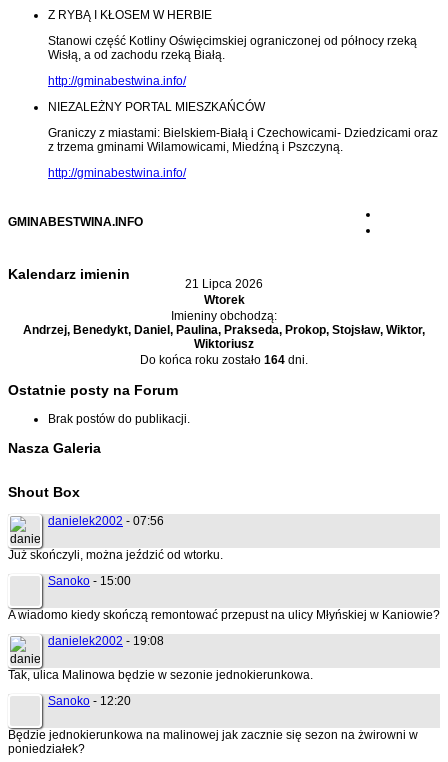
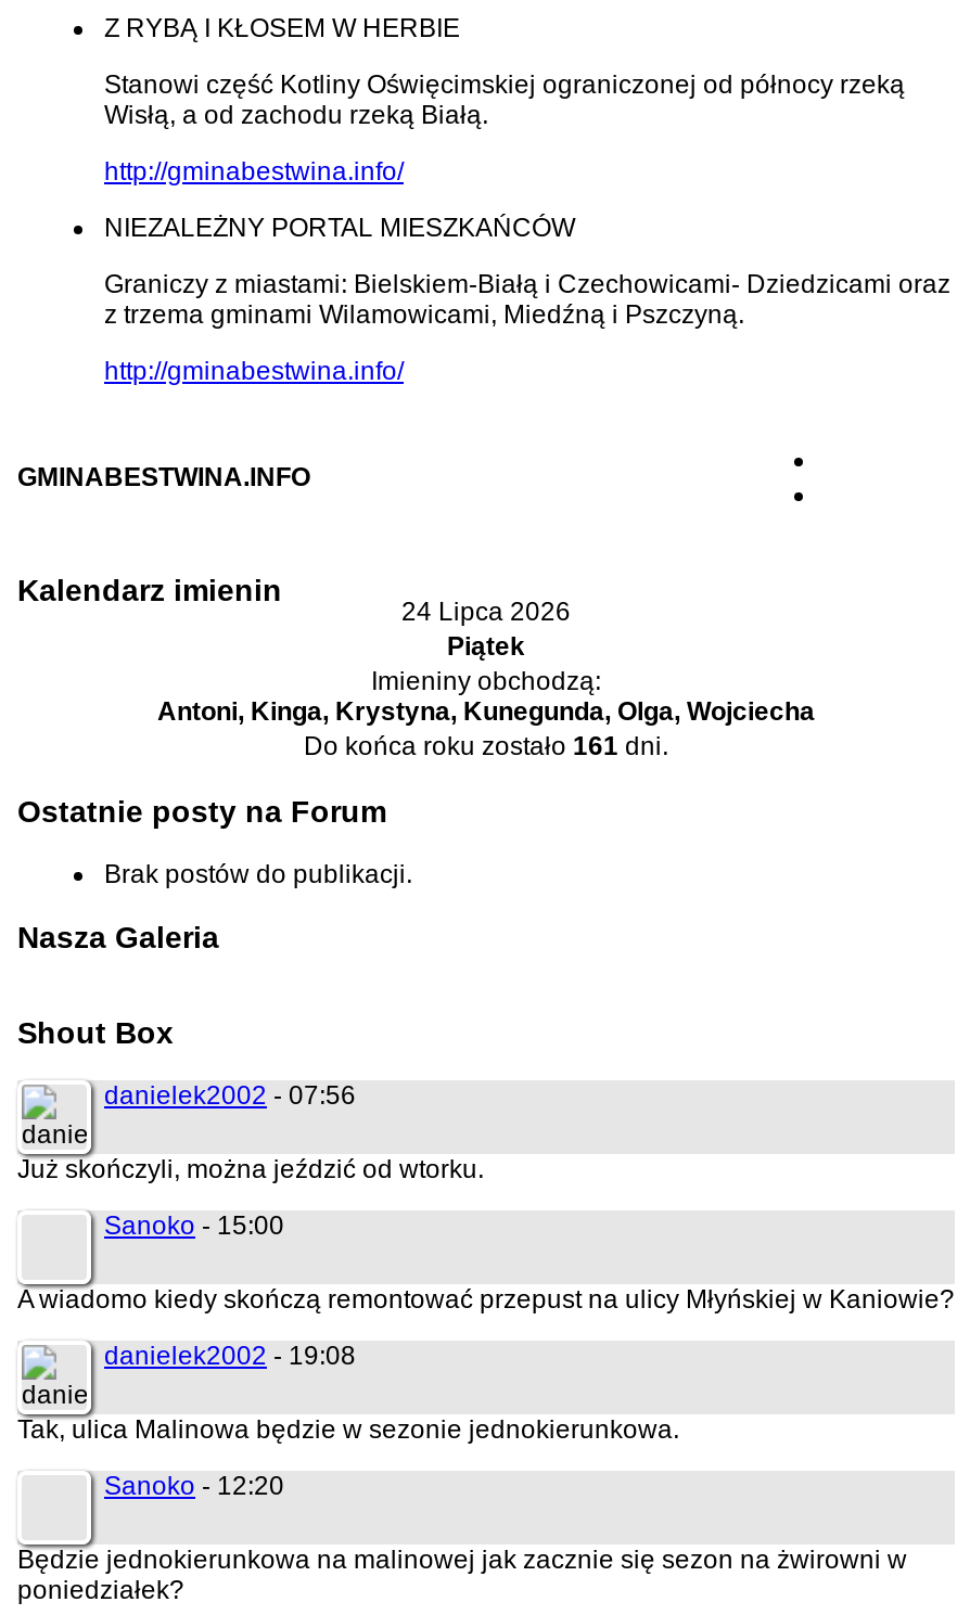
[185,277,263,307] 21 Lipca 2026 | Wtorek -> [401,597,571,662] 24 Lipca 2026 | Piątek
[23,323,425,367] Andrzej, Benedykt, Daniel, Paulina, Prakseda, Prokop, Stojsław, Wiktor, | Wiktoriusz | Do końca roku zostało 164 dni. -> [157,697,815,762] Antoni, Kinga, Krystyna, Kunegunda, Olga, Wojciecha | Do końca roku zostało 161 dni.

